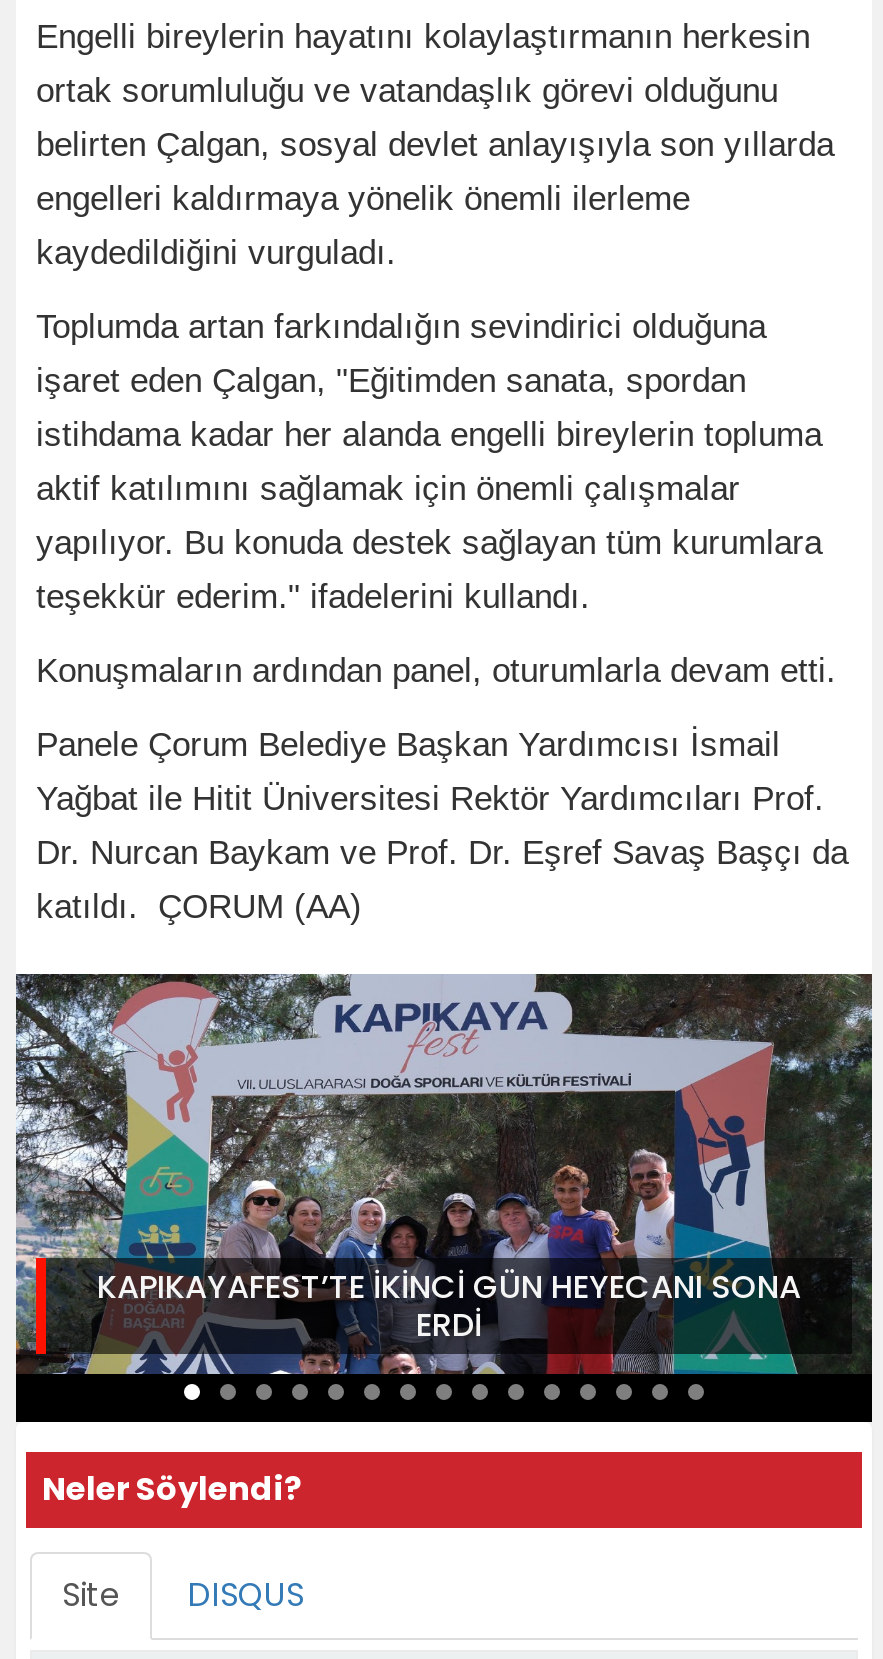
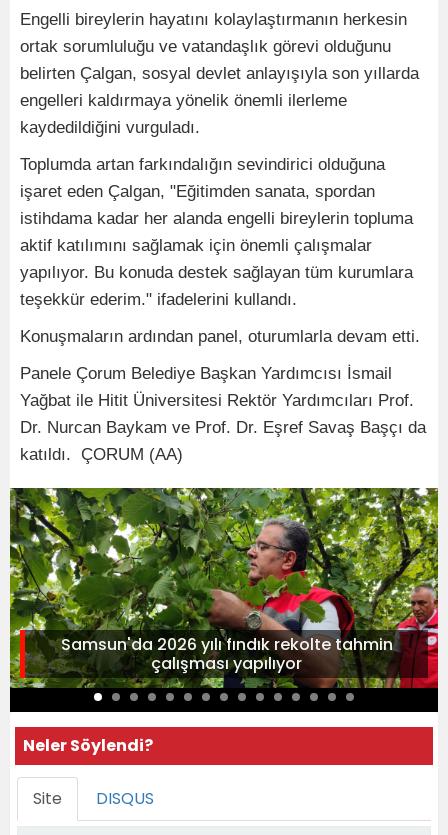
[14,972,874,1376] [image] | KAPIKAYAFEST’TE İKİNCİ GÜN HEYECANI SONA | ERDİ -> [9,487,439,689] [image] | Samsun'da 2026 yılı fındık rekolte tahmin | çalışması yapılıyor

